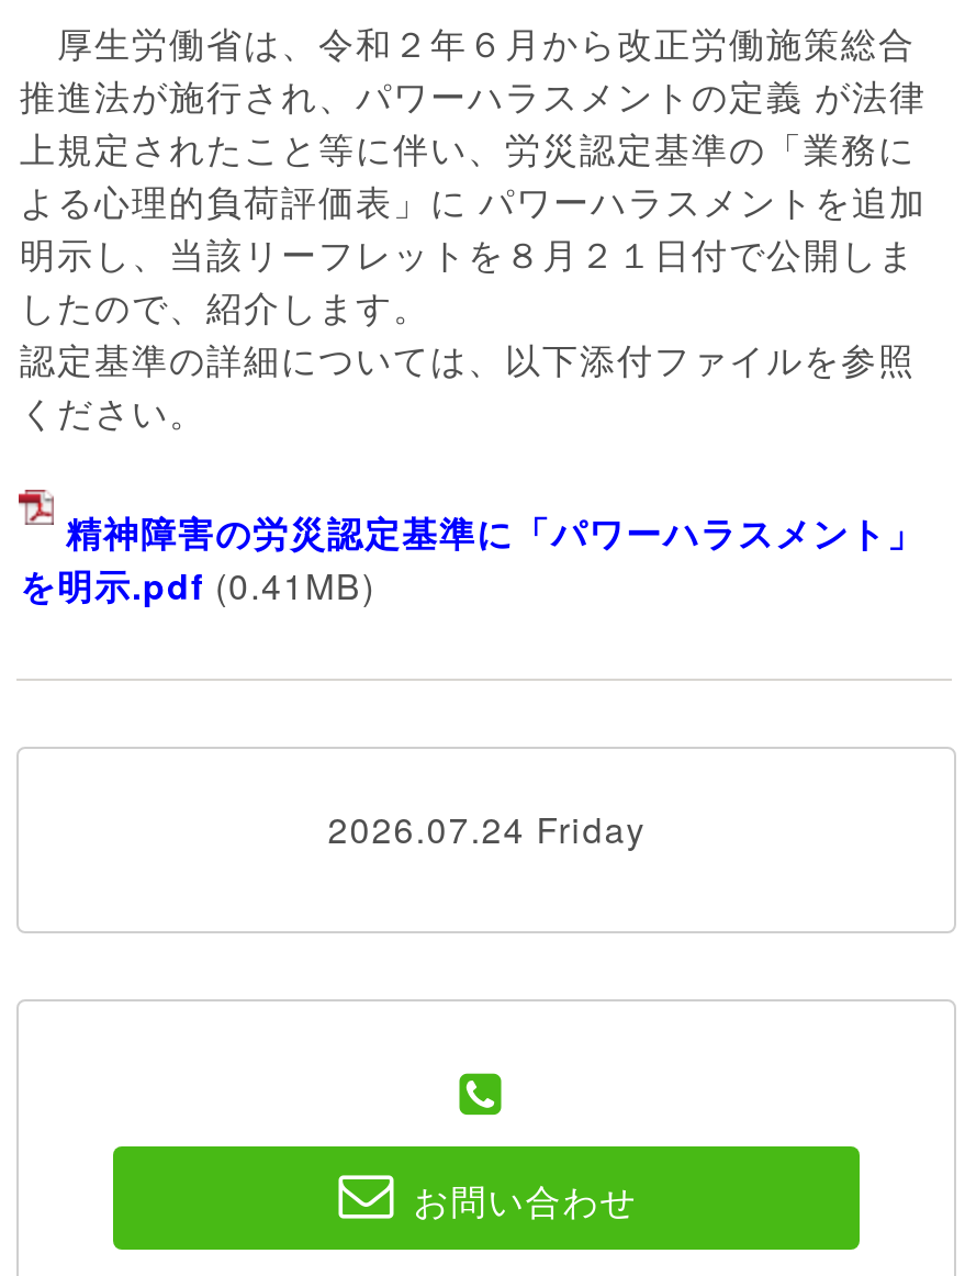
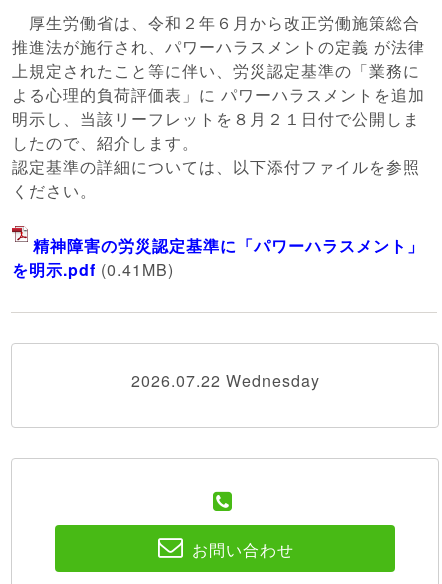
[328,803,646,854] 2026.07.24 Friday -> [131,369,320,392] 2026.07.22 Wednesday

